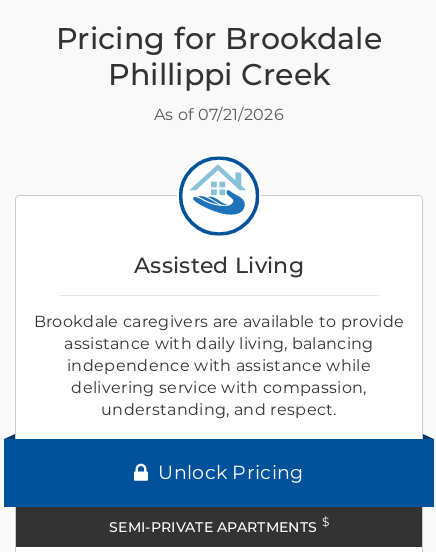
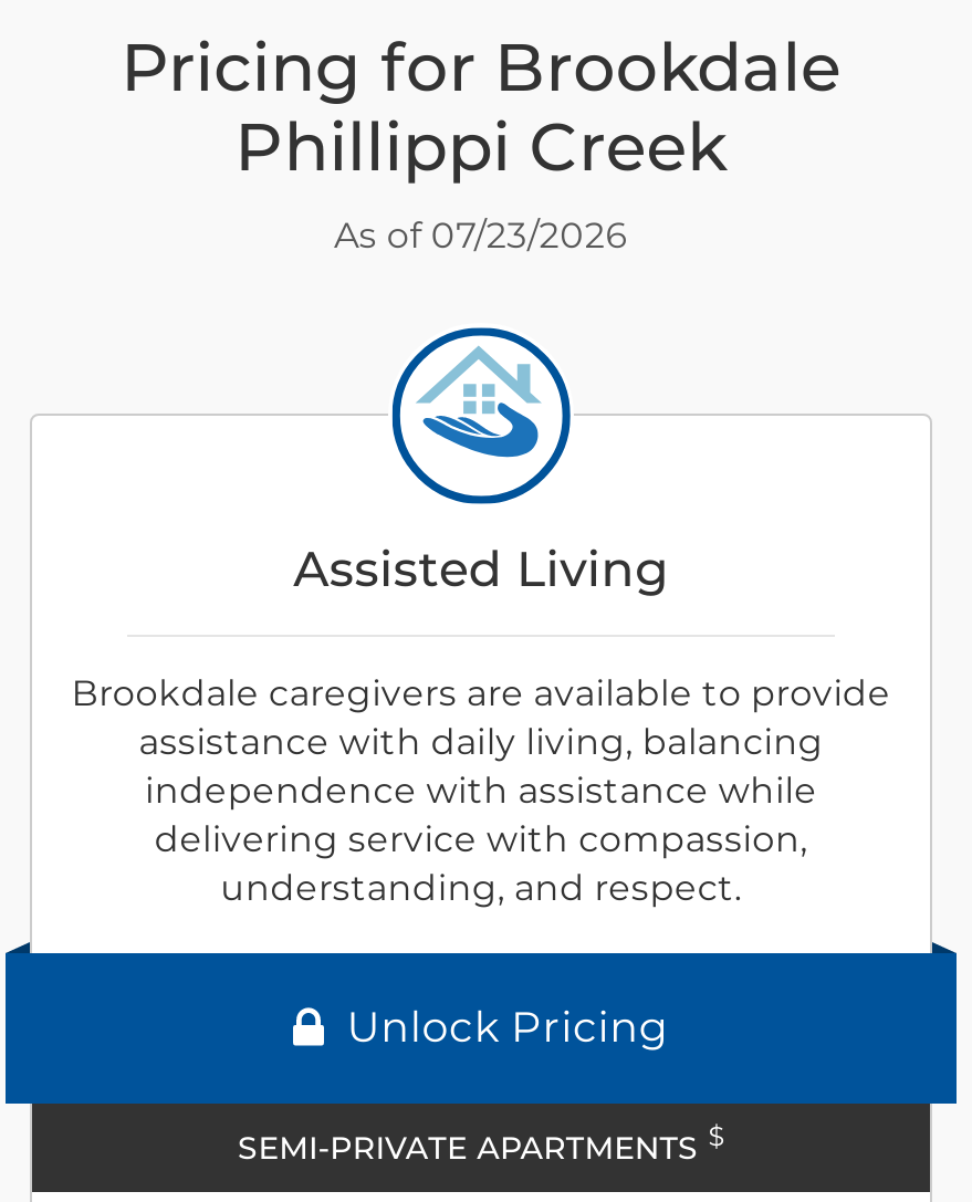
[154,105,284,124] As of 07/21/2026 -> [334,215,628,257] As of 07/23/2026

